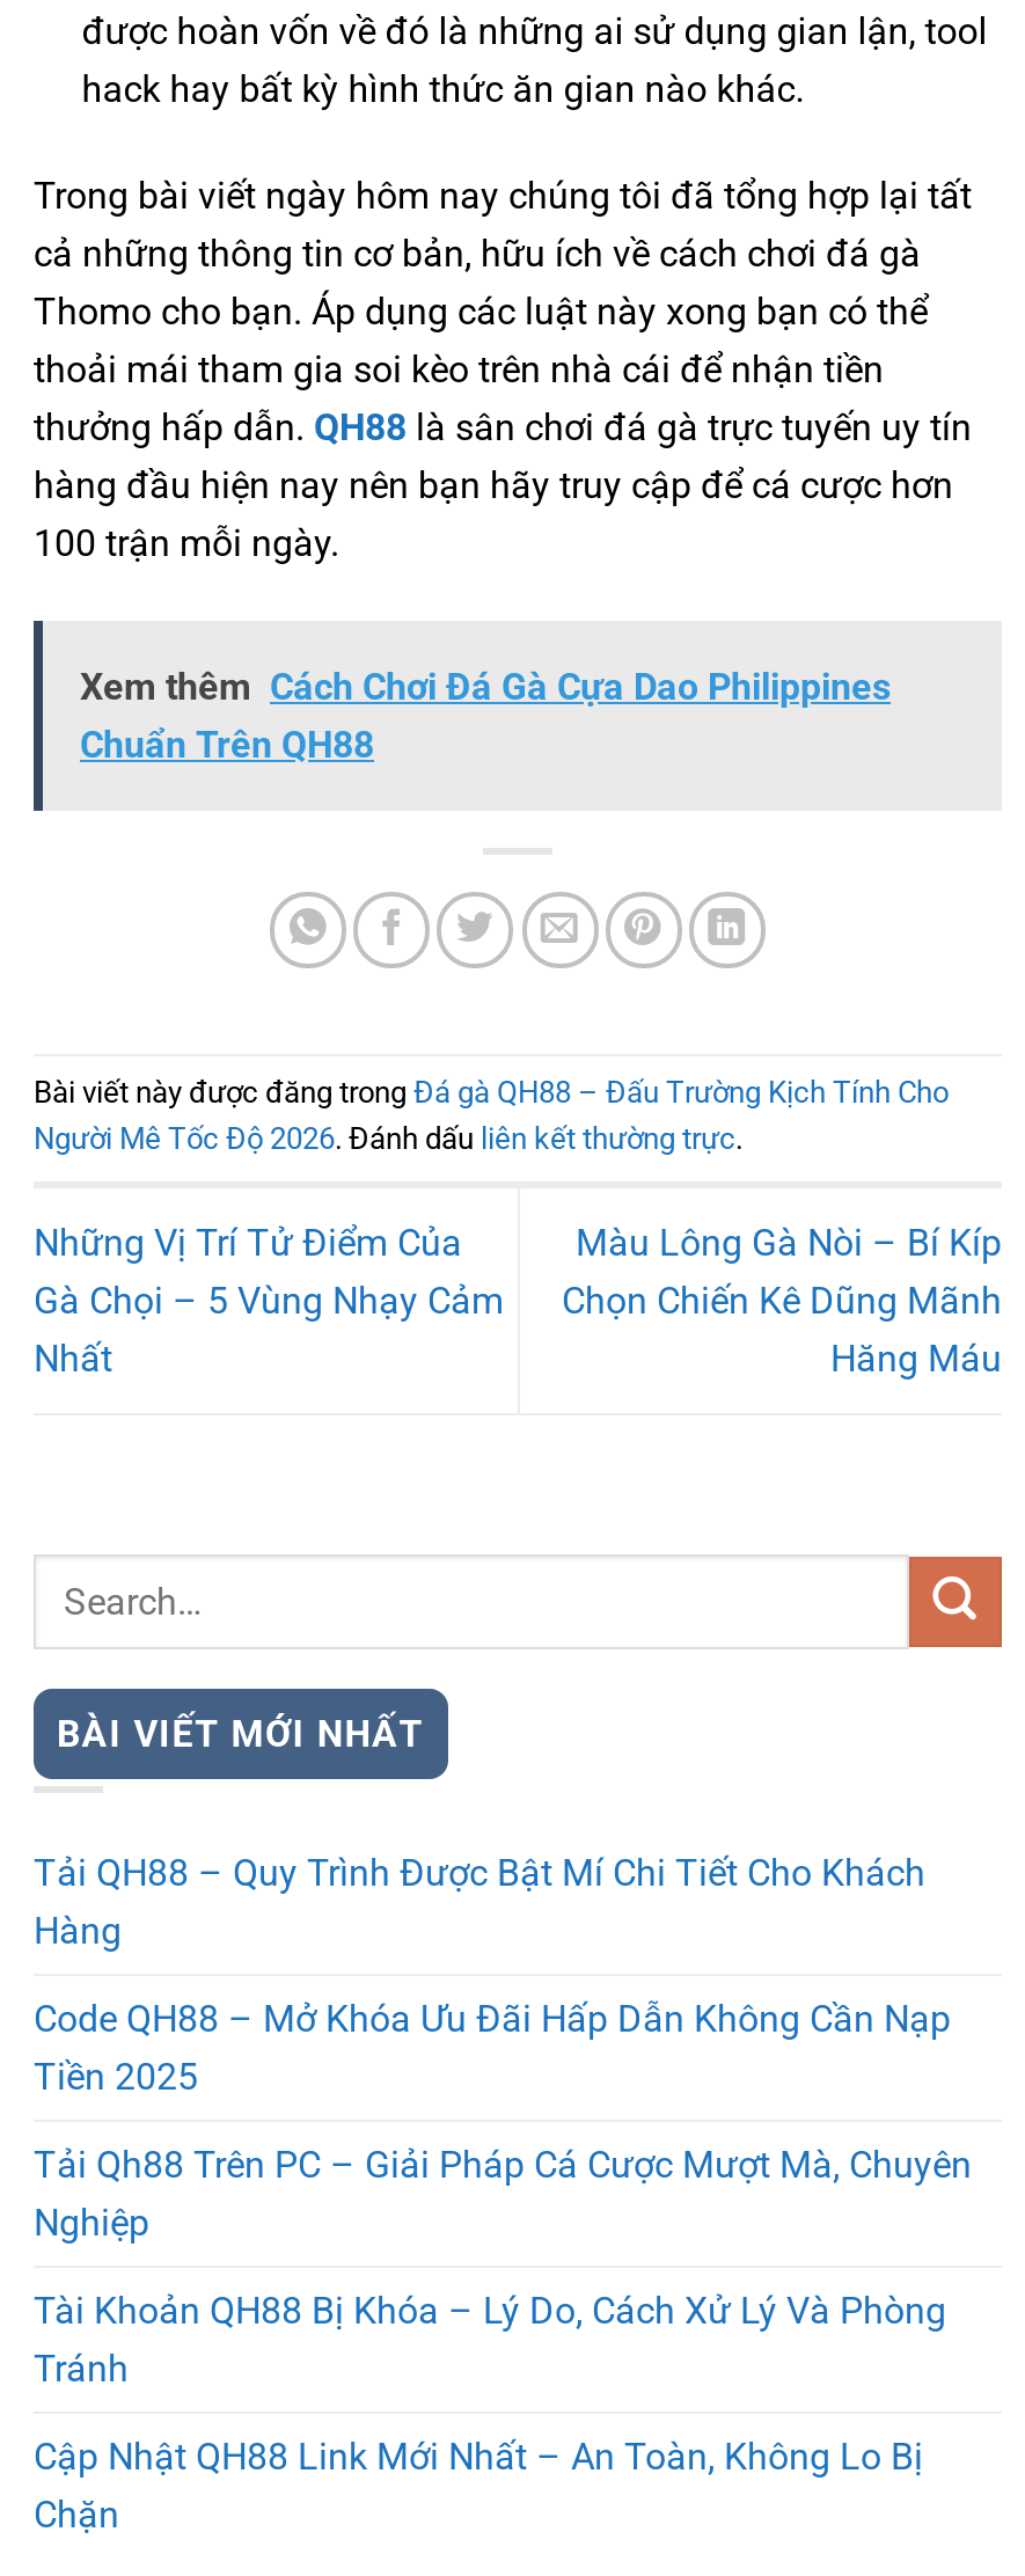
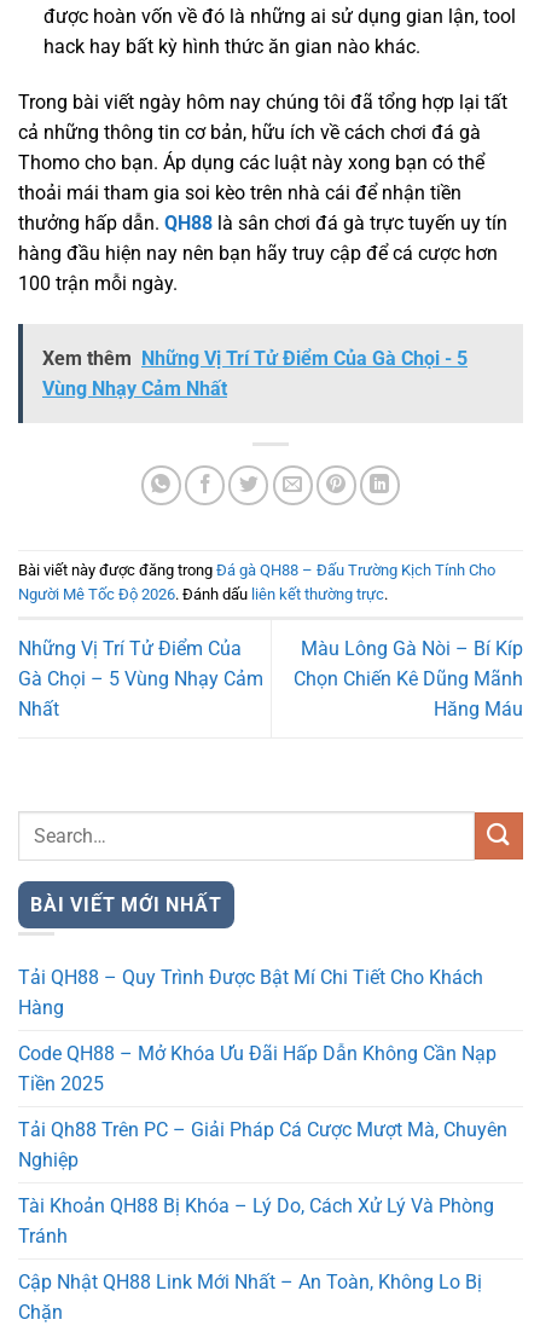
[80,664,891,766] Xem thêm Cách Chơi Đá Gà Cựa Dao Philippines | Chuẩn Trên QH88 -> [42,347,468,400] Xem thêm Những Vị Trí Tử Điểm Của Gà Chọi - 5 | Vùng Nhạy Cảm Nhất

